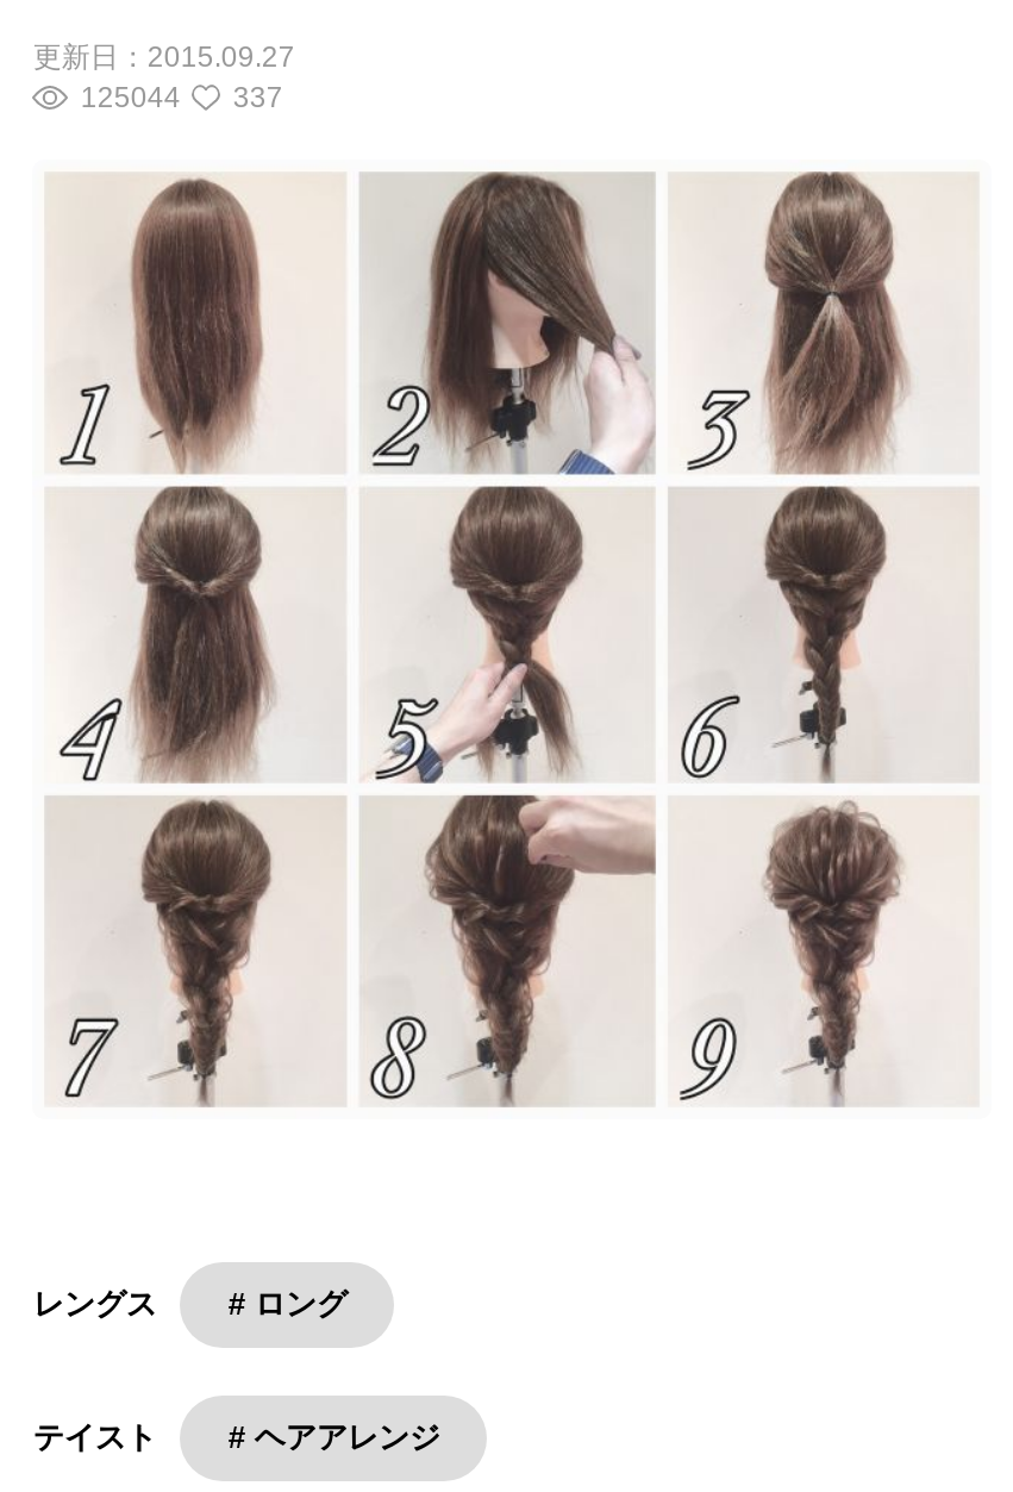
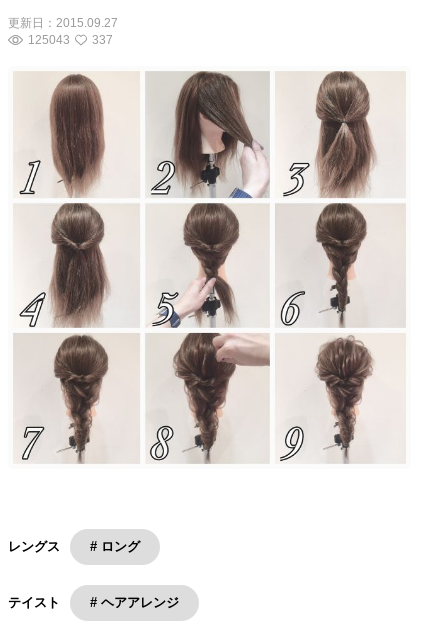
[81,80,283,113] 125044 337 -> [28,33,113,47] 125043 337

